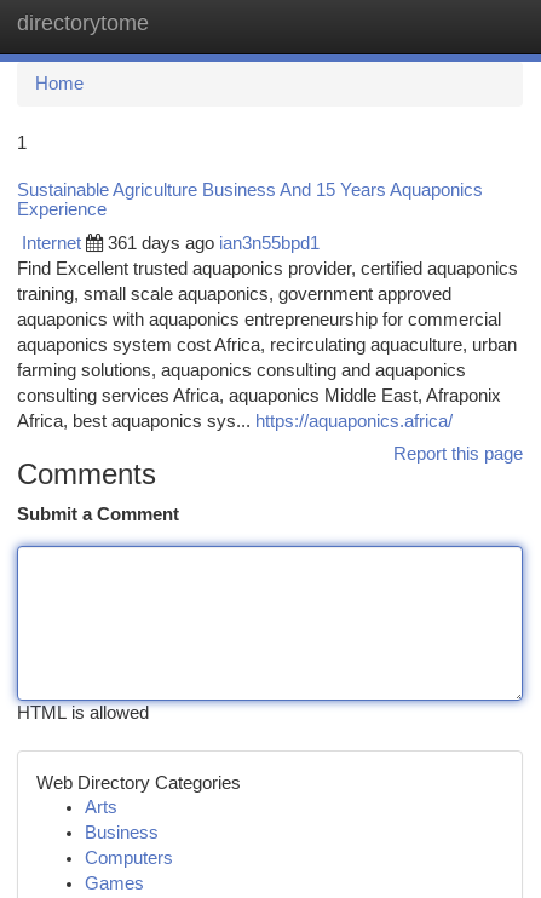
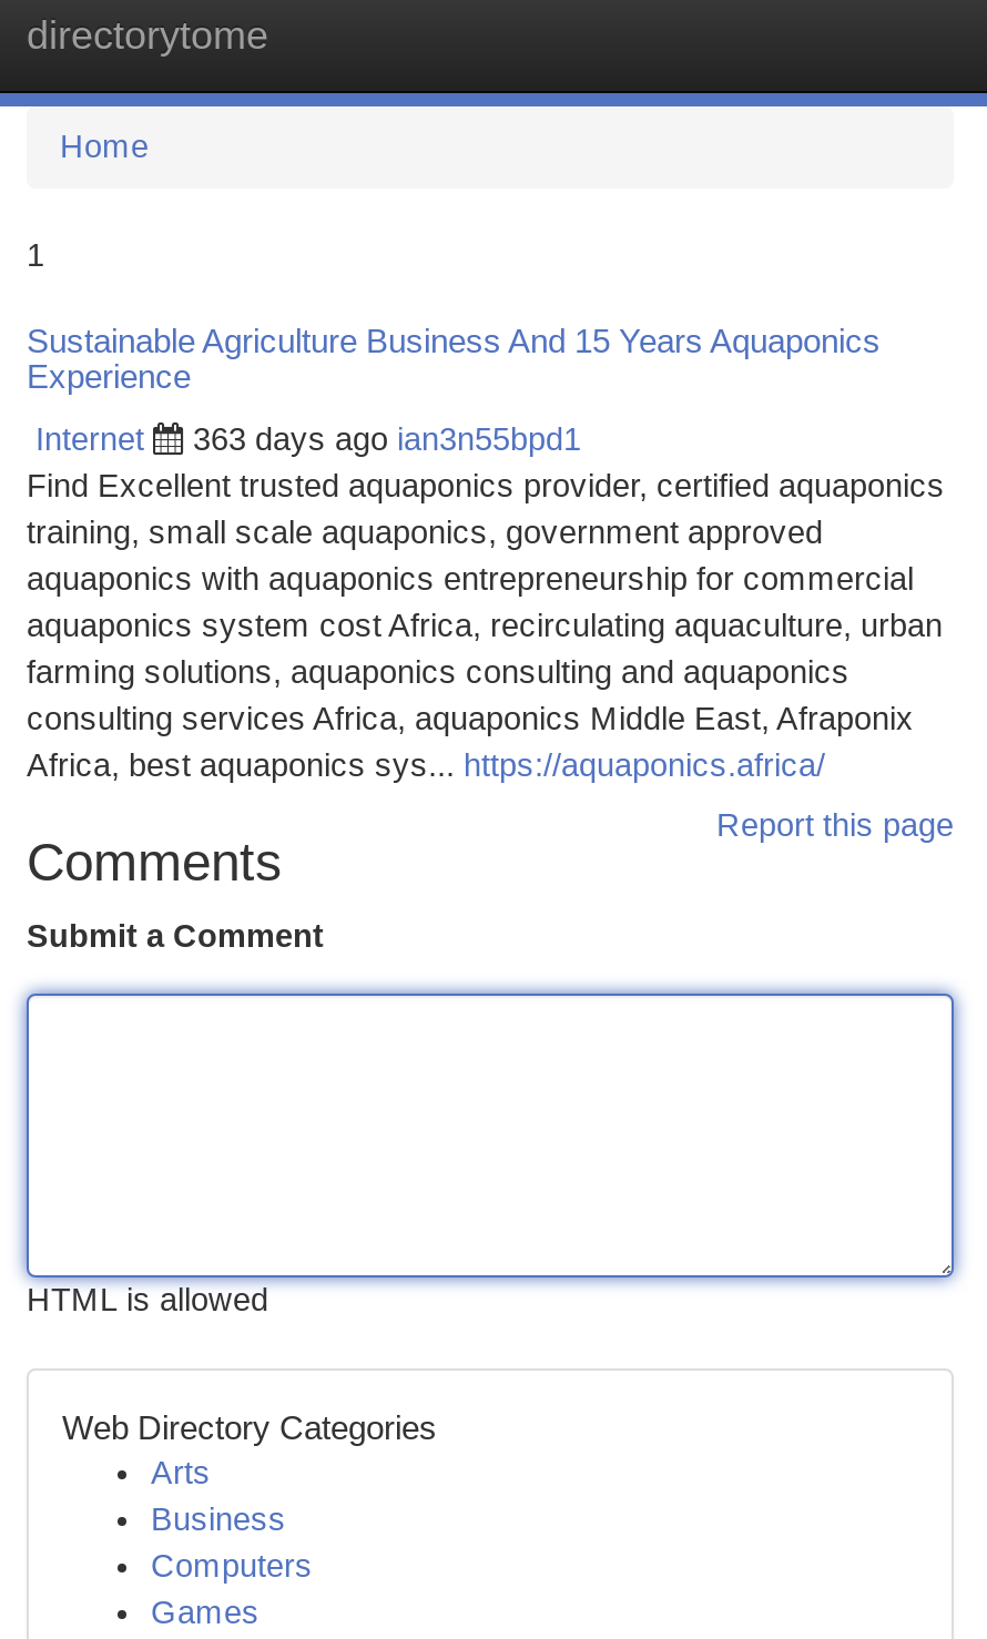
[108,234,320,253] 361 days ago ian3n55bpd1 -> [193,421,581,457] 363 days ago ian3n55bpd1

